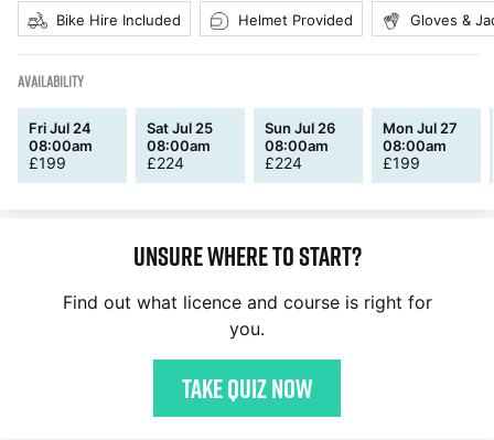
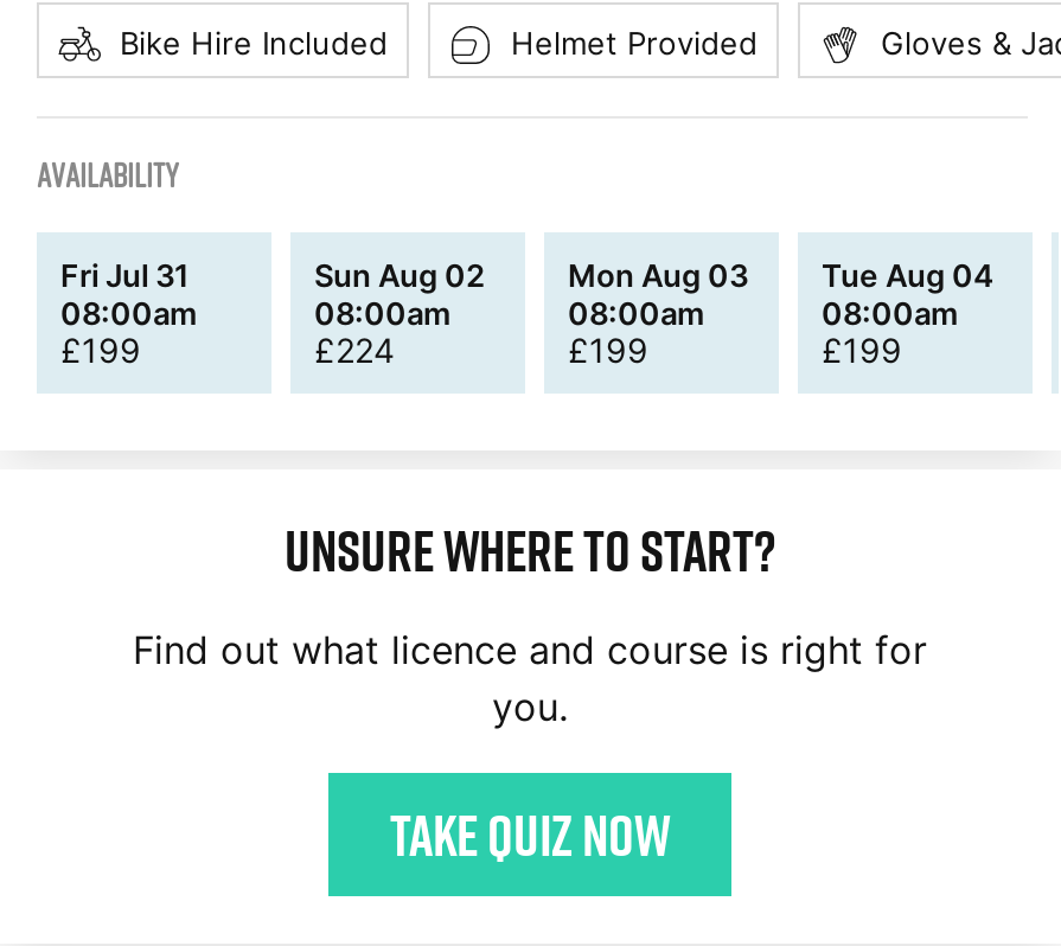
[29,119,92,137] Fri Jul 24 -> [60,256,188,294] Fri Jul 31
[147,119,213,137] Sat Jul 25 -> [314,256,485,294] Sun Aug 02
[265,119,335,137] Sun Jul 26 -> [568,256,748,294] Mon Aug 03
[383,119,458,137] Mon Jul 27 -> [822,256,995,294] Tue Aug 04
[265,153,302,172] £224 -> [568,330,648,370] £199

